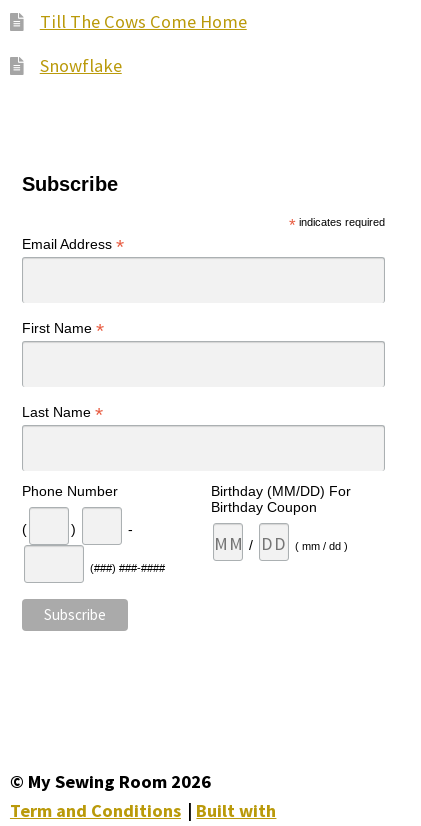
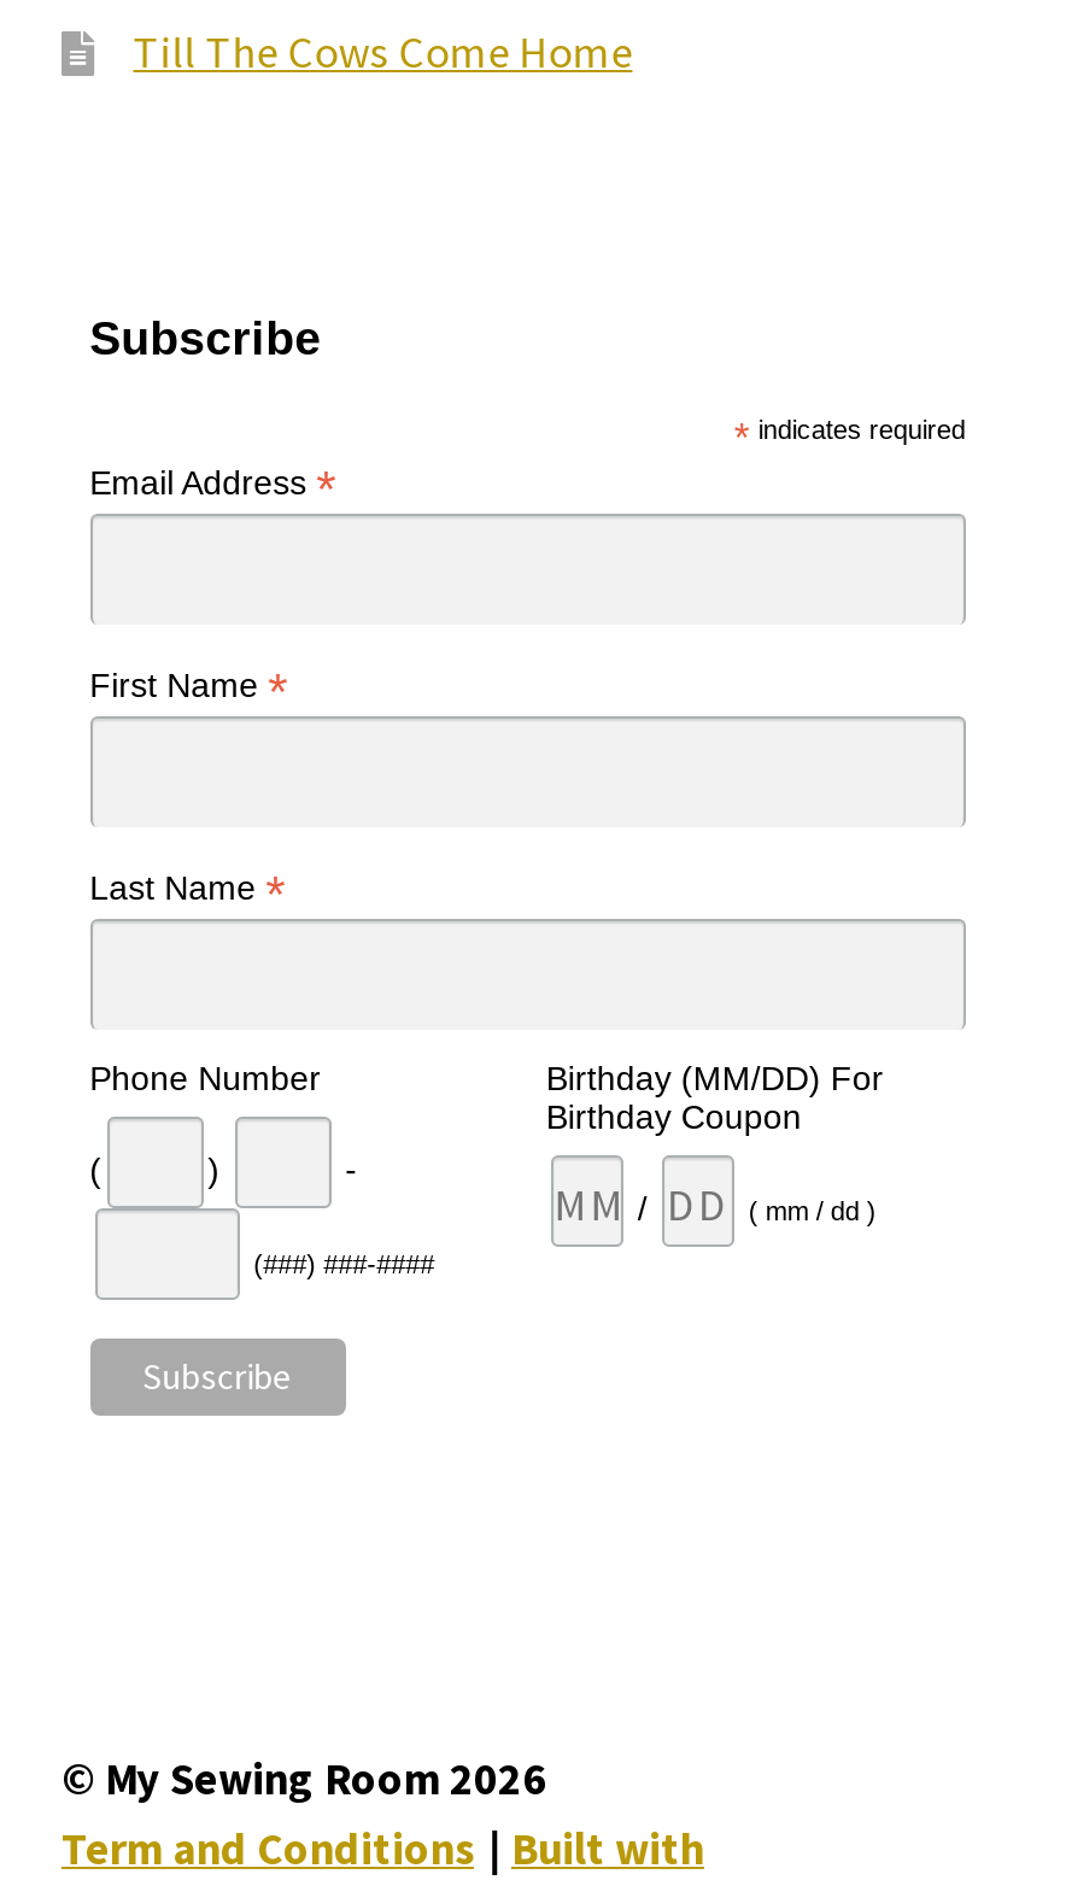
[40,54,122,77] Snowflake -> none

